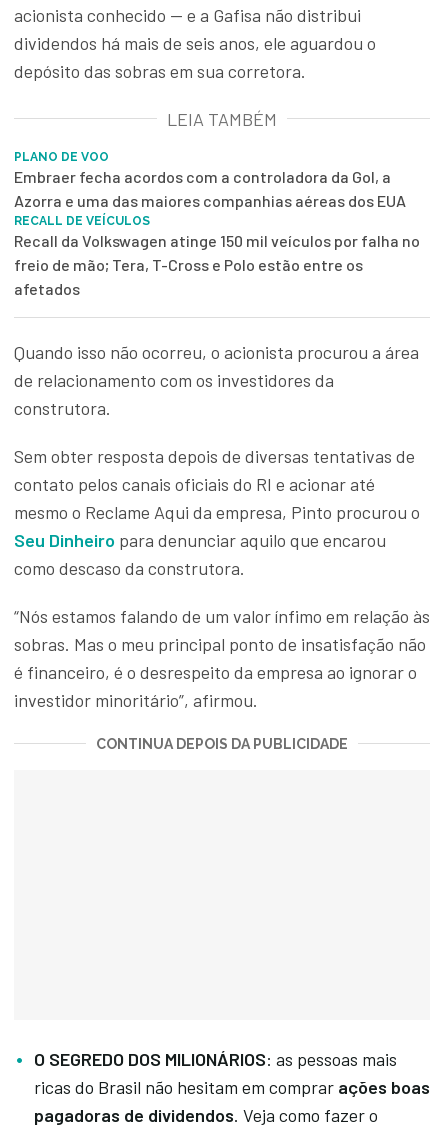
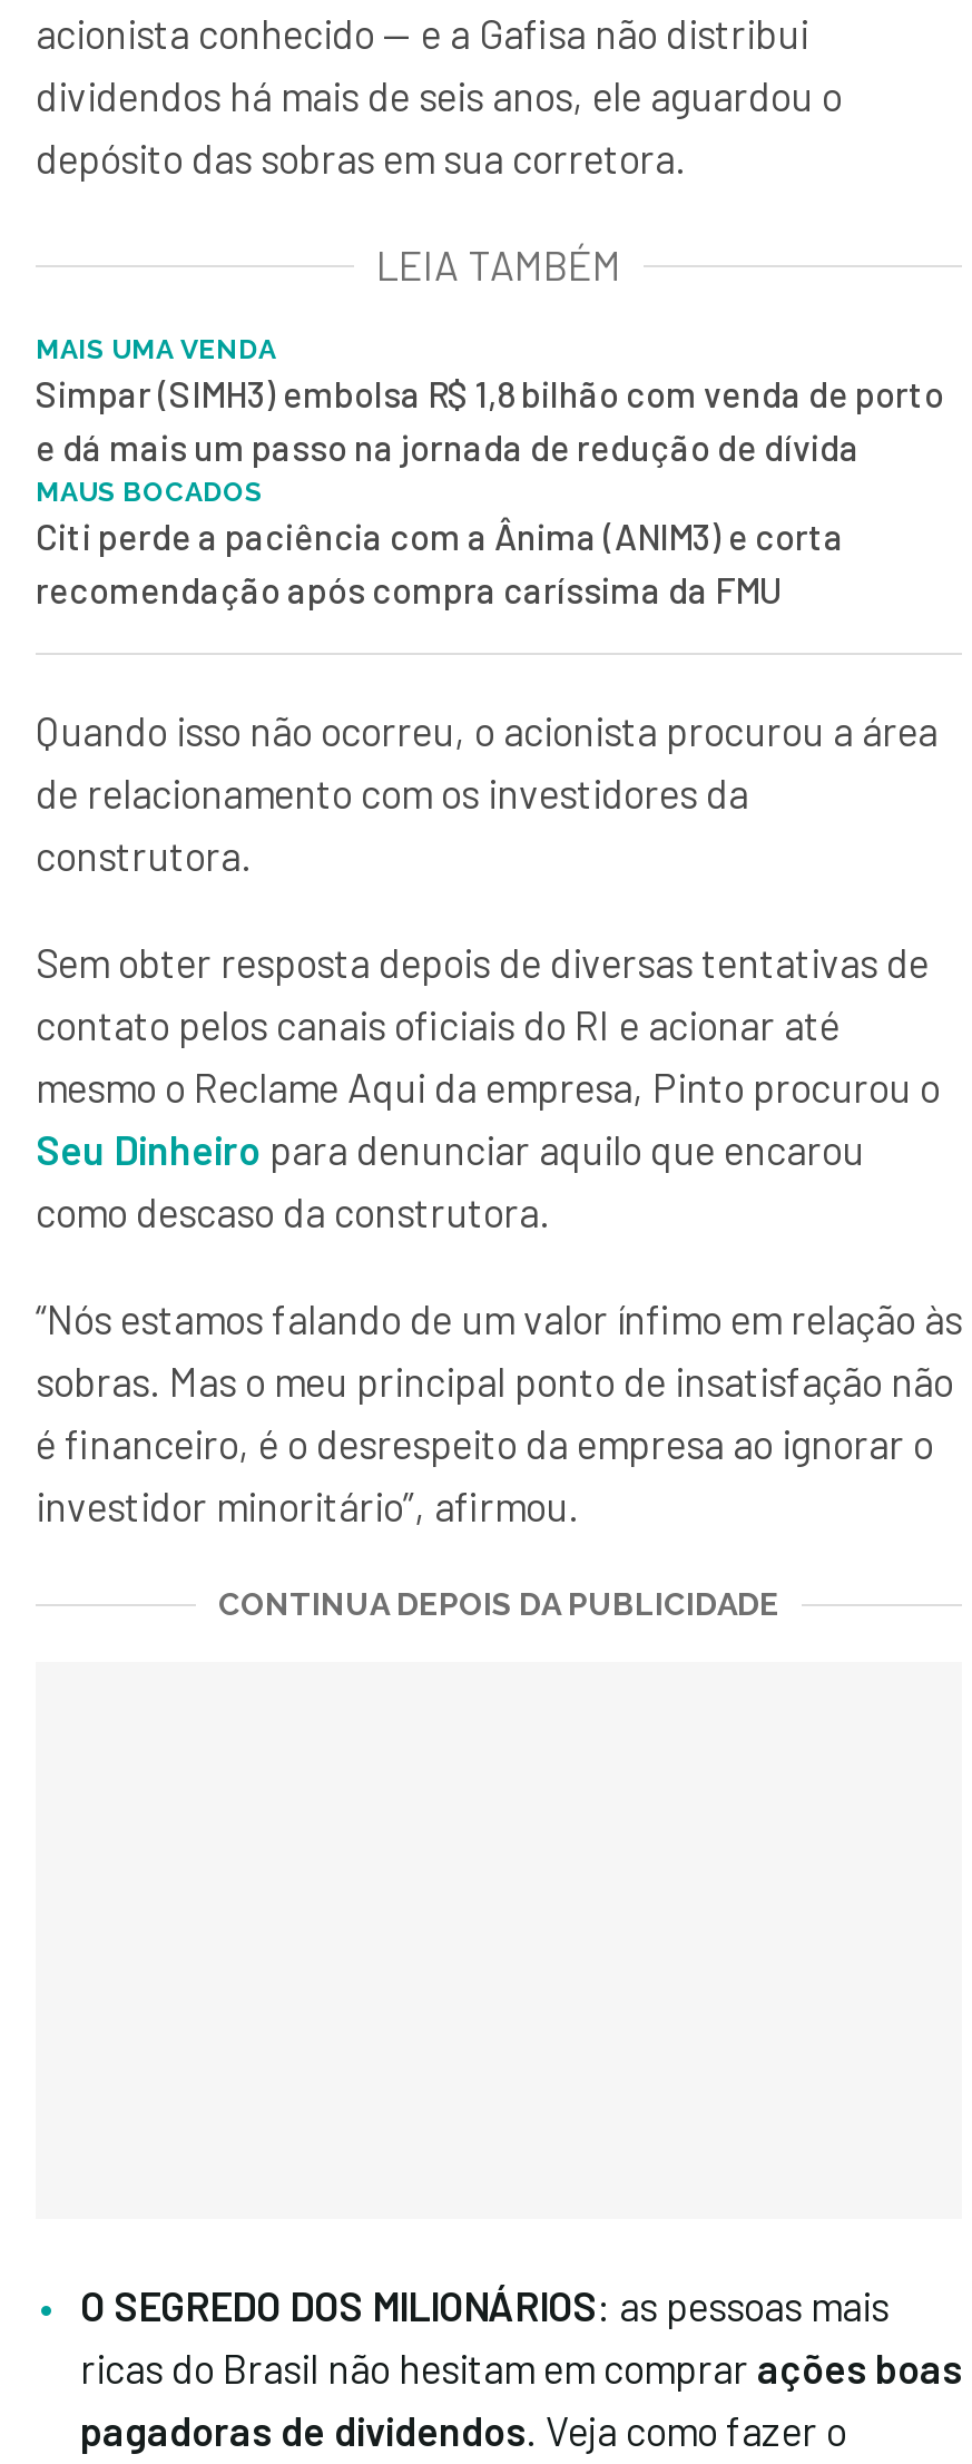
[14,150,420,298] PLANO DE VOO | Embraer fecha acordos com a controladora da Gol, a | Azorra e uma das maiores companhias aéreas dos EUA | RECALL DE VEÍCULOS | Recall da Volkswagen atinge 150 mil veículos por falha no | freio de mão; Tera, T-Cross e Polo estão entre os | afetados -> [36,334,944,610] MAIS UMA VENDA | Simpar (SIMH3) embolsa R$ 1,8 bilhão com venda de porto | e dá mais um passo na jornada de redução de dívida | MAUS BOCADOS | Citi perde a paciência com a Ânima (ANIM3) e corta | recomendação após compra caríssima da FMU

